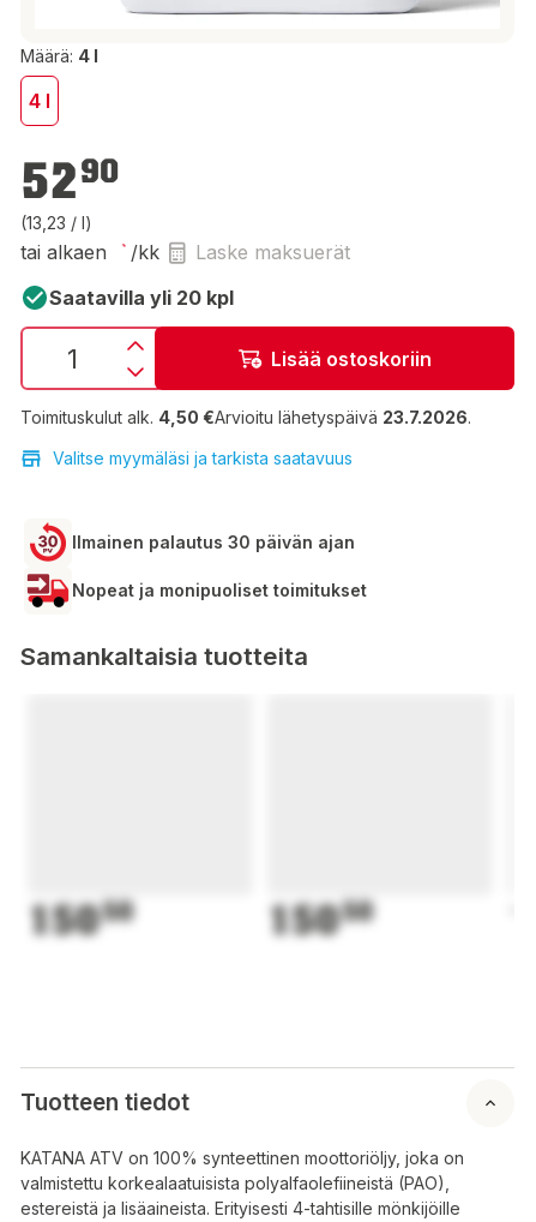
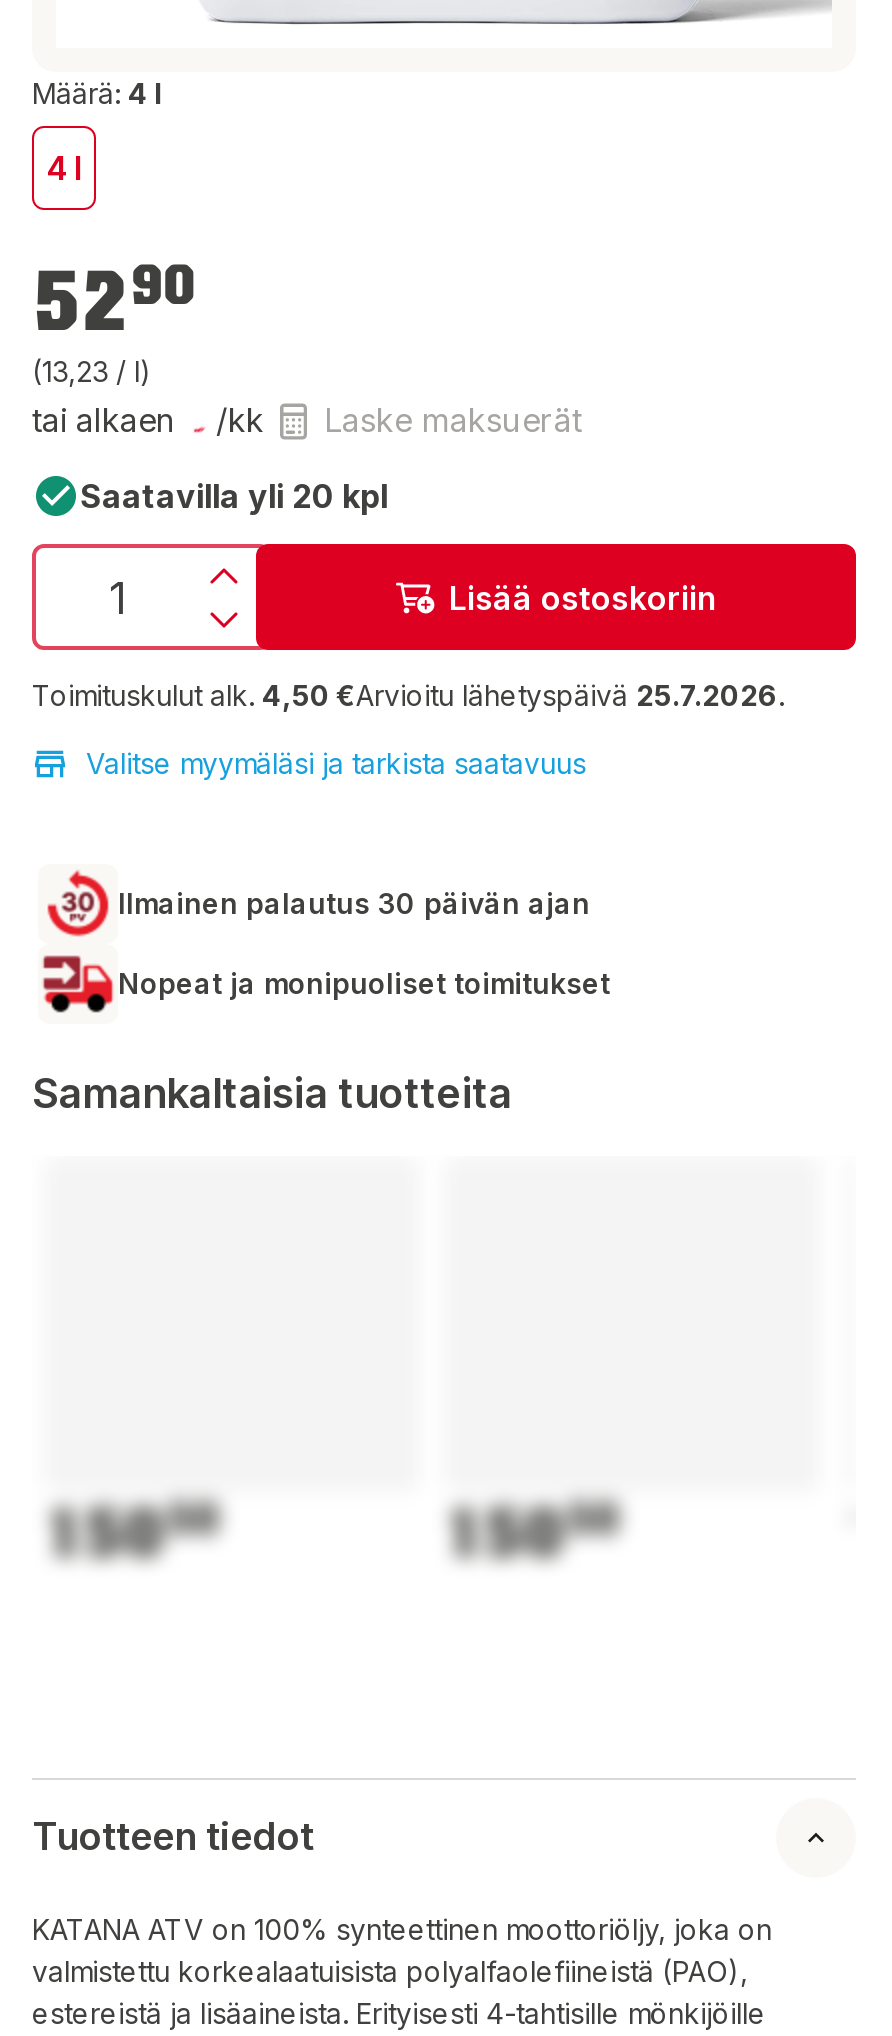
[20,407,471,427] Toimituskulut alk. 4,50 €Arvioitu lähetyspäivä 23.7.2026. -> [32,678,784,712] Toimituskulut alk. 4,50 €Arvioitu lähetyspäivä 25.7.2026.

